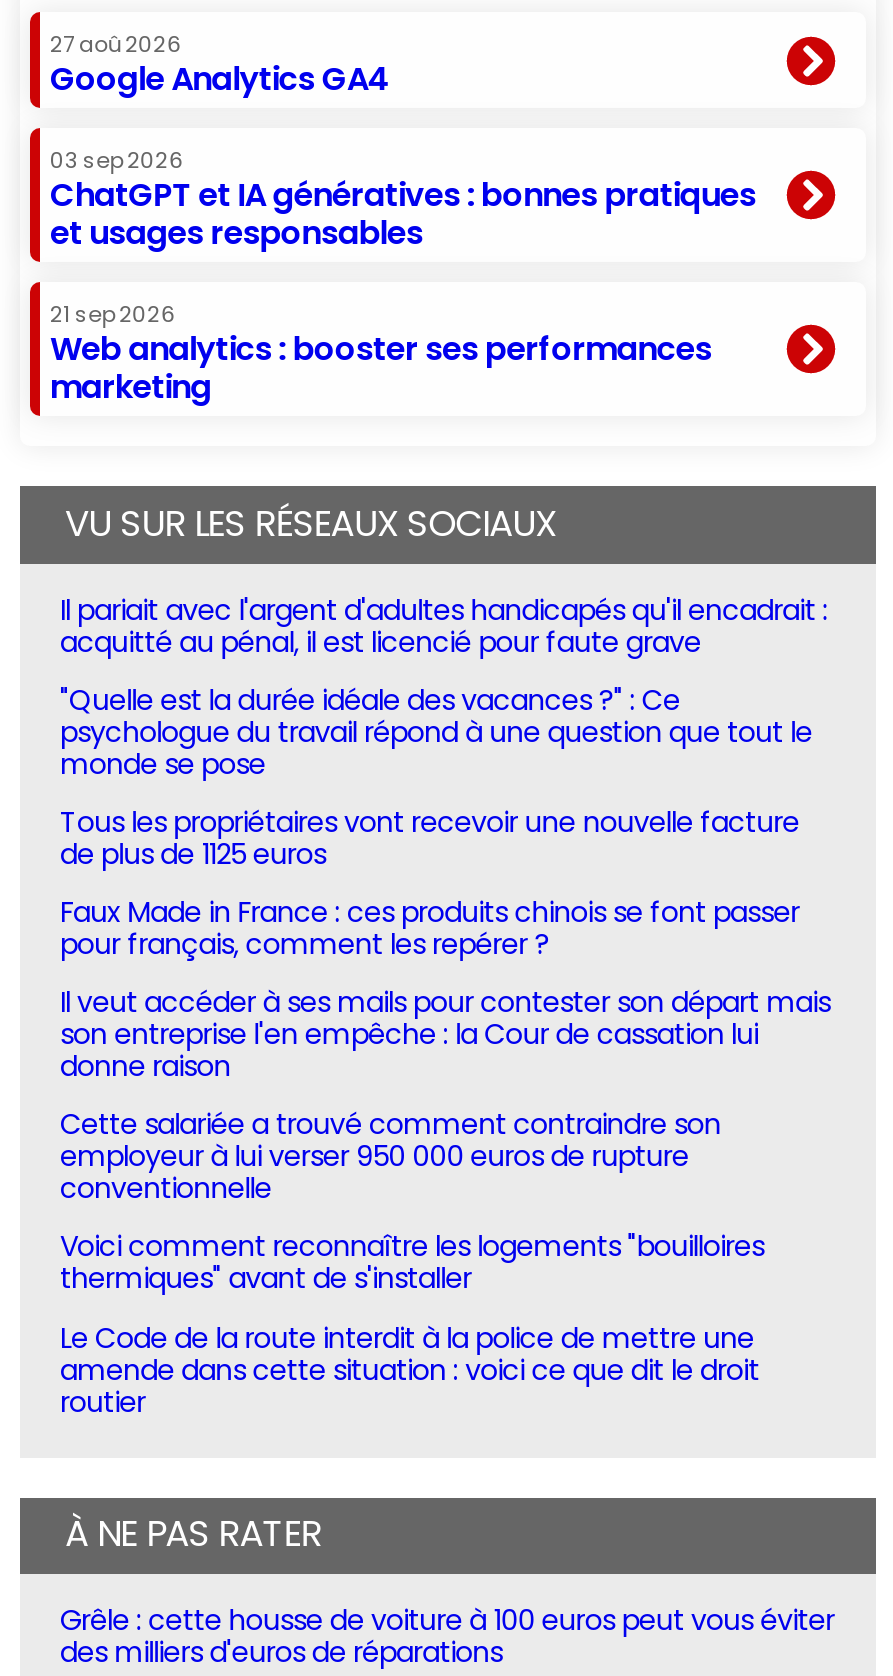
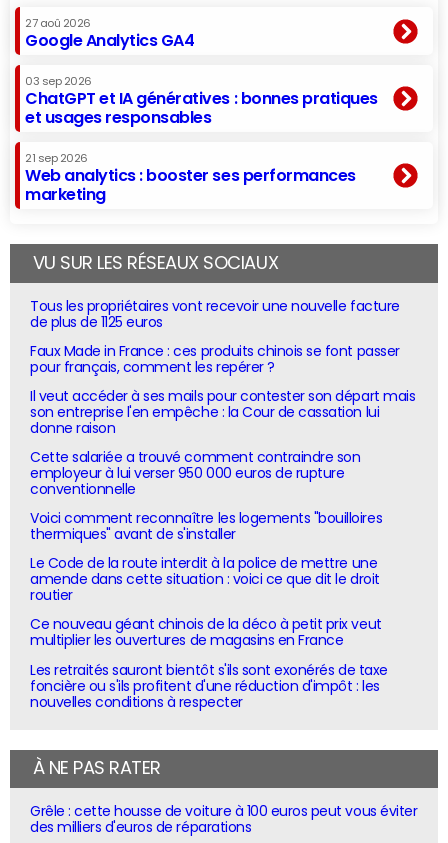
[60,595,828,778] Il pariait avec l'argent d'adultes handicapés qu'il encadrait : | acquitté au pénal, il est licencié pour faute grave | "Quelle est la durée idéale des vacances ?" : Ce | psychologue du travail répond à une question que tout le | monde se pose -> none
moved [60,808,830,1415] -> [30,299,415,602]: Tous les propriétaires vont recevoir une nouvelle facture | de plus de 1125 euros | Faux Made in France : ces produits chinois se font passer | ... | amende dans cette situation : voici ce que dit le droit | routier
none -> [30,617,388,709] Ce nouveau géant chinois de la déco à petit prix veut | multiplier les ouvertures de magasins en France | Les retraités sauront bientôt s'ils sont exonérés de taxe | foncière ou s'ils profitent d'une réduction d'impôt : les | nouvelles conditions à respecter

